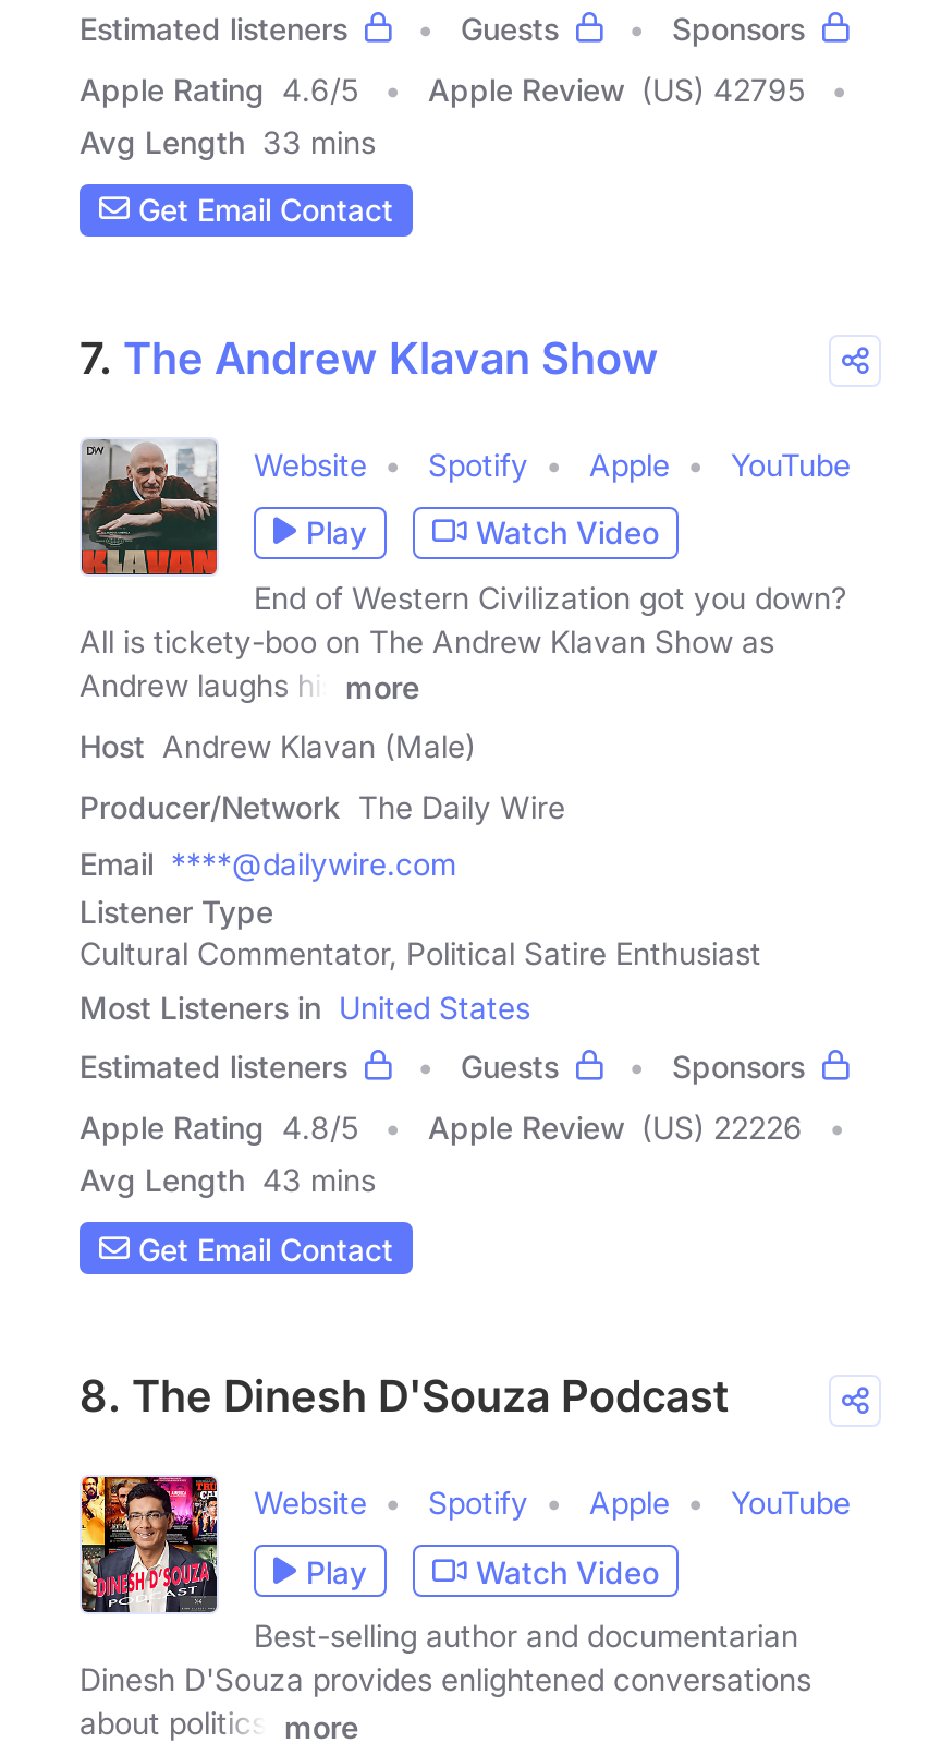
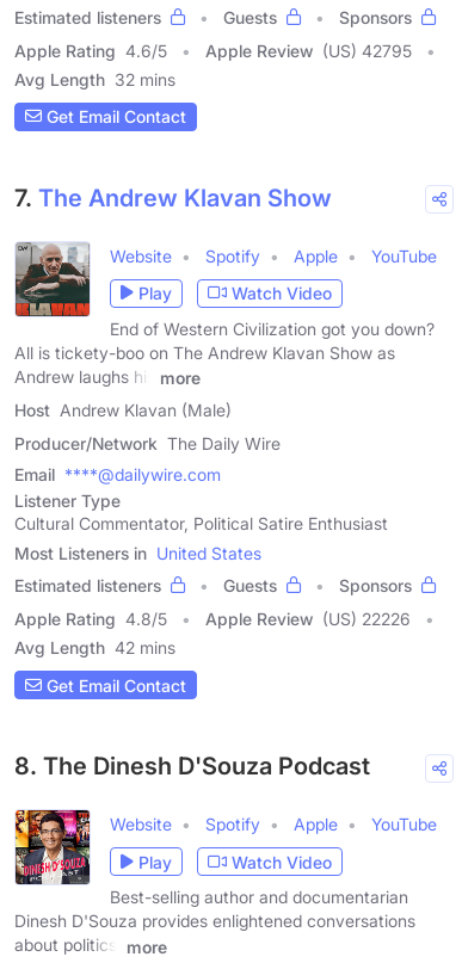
[80,123,376,160] Avg Length 33 mins -> [14,69,175,89] Avg Length 32 mins
[80,1162,376,1199] Avg Length 43 mins -> [14,638,175,658] Avg Length 42 mins

